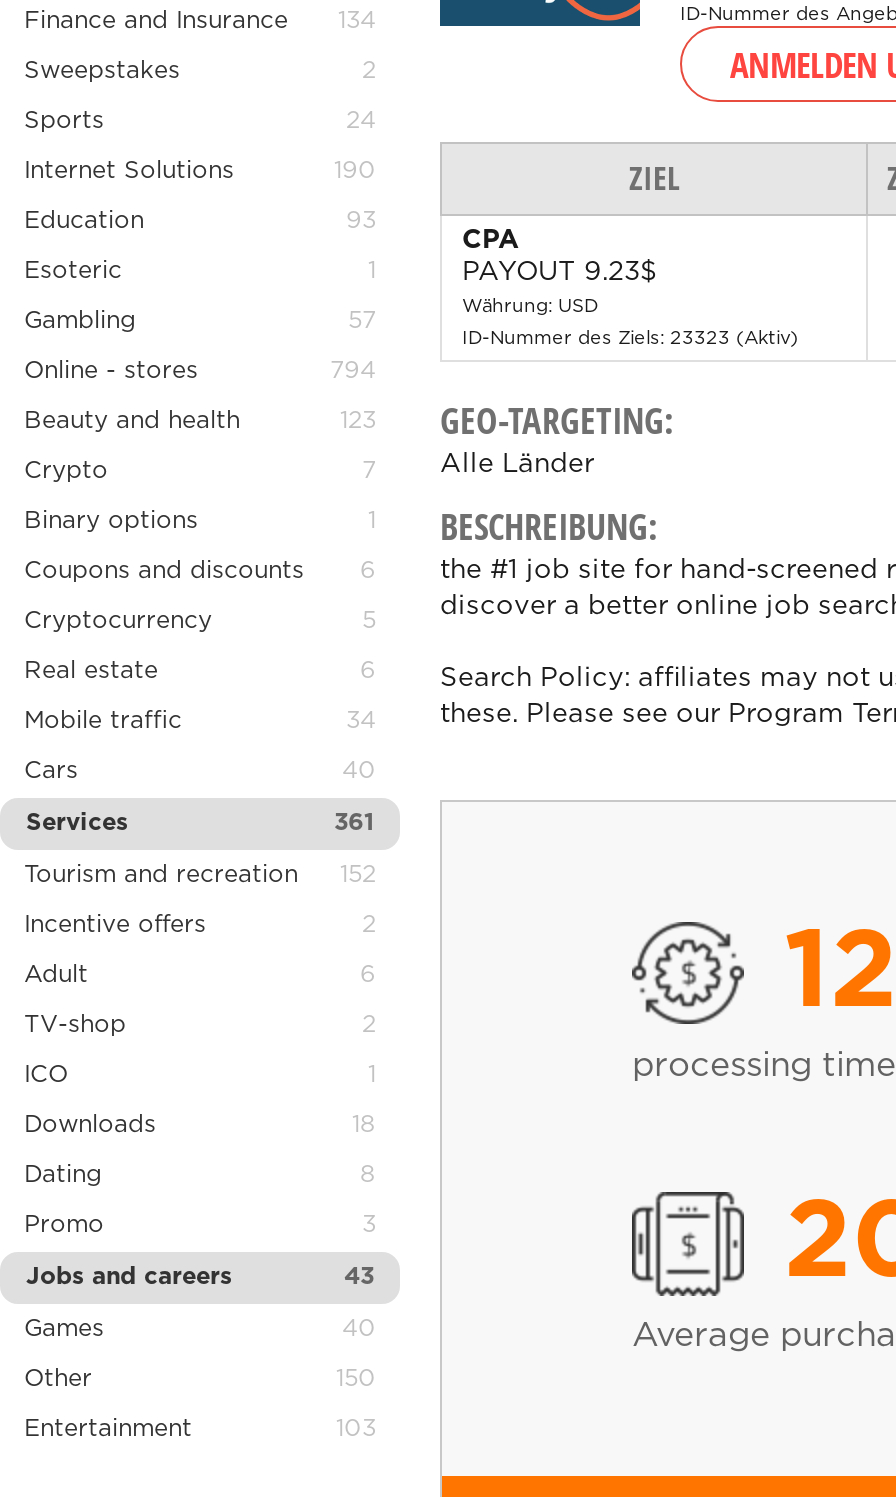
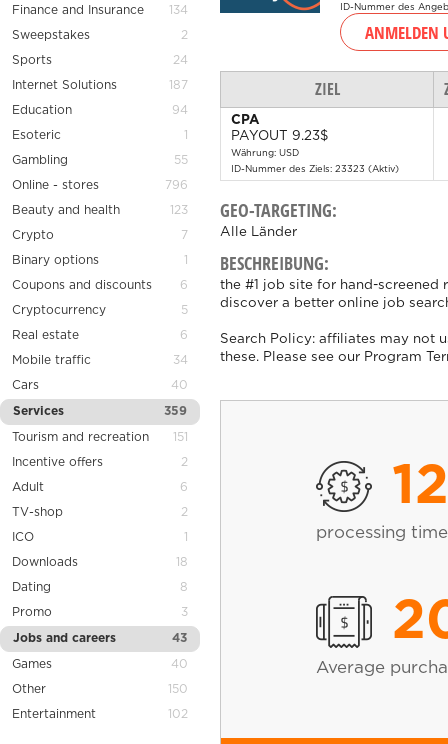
[334,160,376,182] 190 -> [169,80,188,91] 187
[346,210,376,232] 93 -> [172,105,188,116] 94
[348,310,376,332] 57 -> [174,155,188,166] 55
[330,360,376,382] 794 -> [165,180,188,191] 796
[334,812,374,834] 361 -> [164,406,187,417] 359
[340,864,376,886] 152 -> [173,432,188,443] 151
[336,1418,376,1440] 103 -> [168,709,188,720] 102

